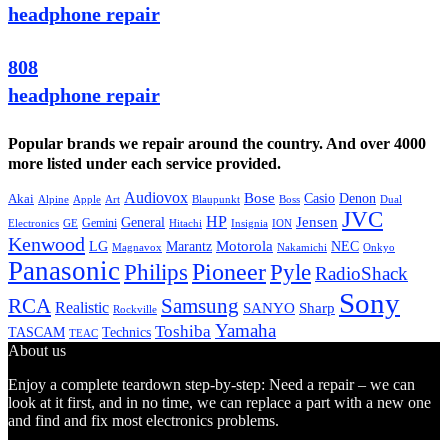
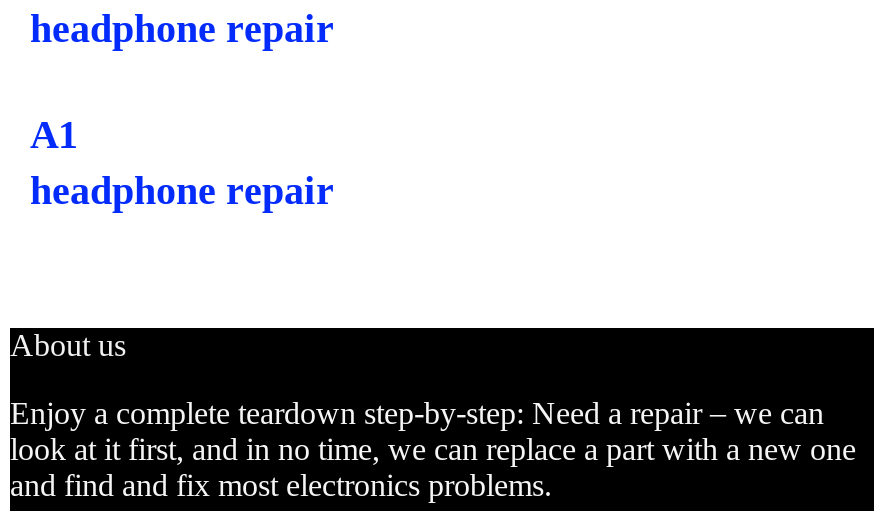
[8,56,38,78] 808 -> [30,112,78,156] A1
[8,135,426,341] Popular brands we repair around the country. And over 4000 | more listed under each service provided. | Akai Alpine Apple Art Audiovox Blaupunkt Bose Boss Casio Denon Dual | Electronics GE Gemini General Hitachi HP Insignia ION Jensen JVC | Kenwood LG Magnavox Marantz Motorola Nakamichi NEC Onkyo | Panasonic Philips Pioneer Pyle RadioShack | RCA Realistic Rockville Samsung SANYO Sharp Sony | TASCAM TEAC Technics Toshiba Yamaha -> none

